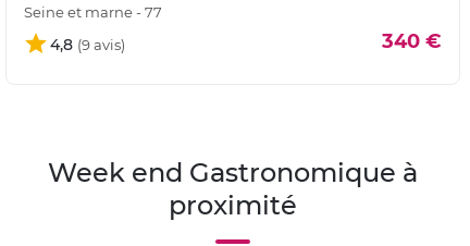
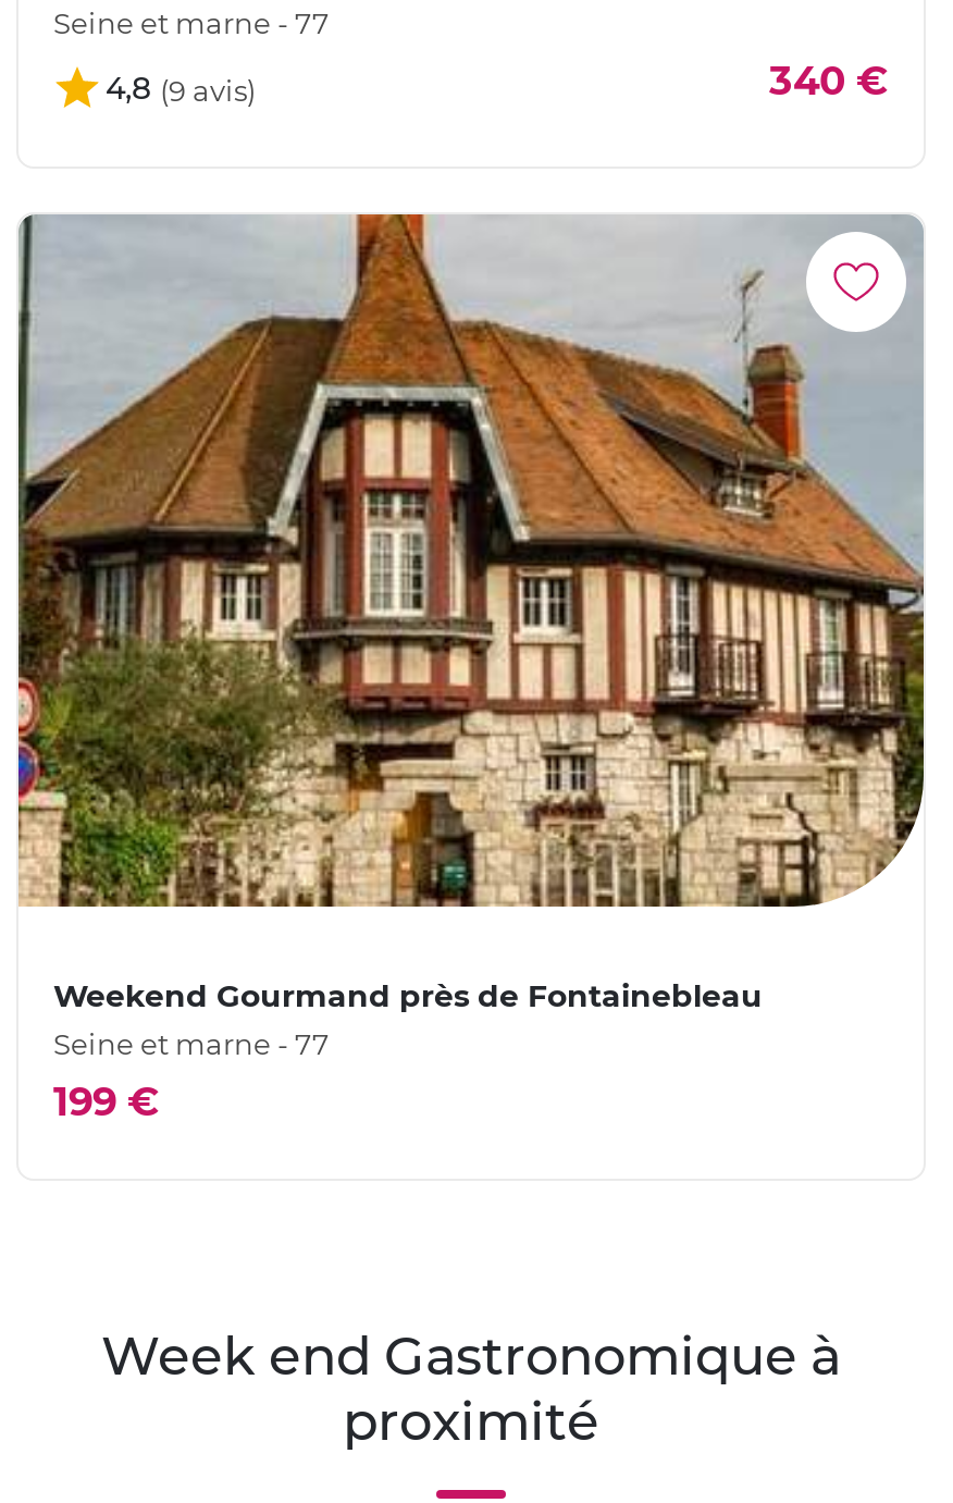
none -> [16,211,926,1126] [image] | Weekend Gourmand près de Fontainebleau | Seine et marne - 77 | 199 €

